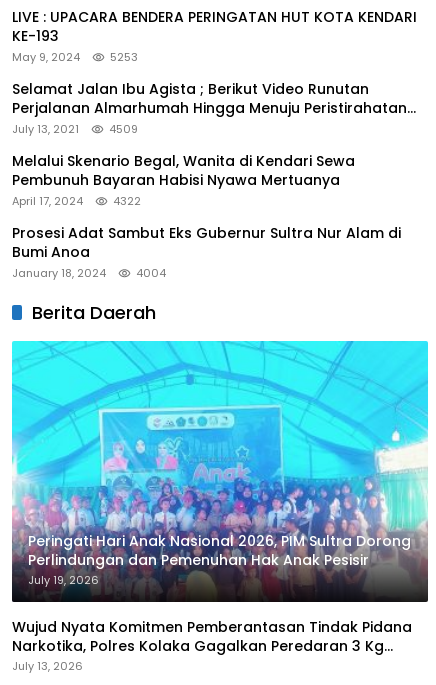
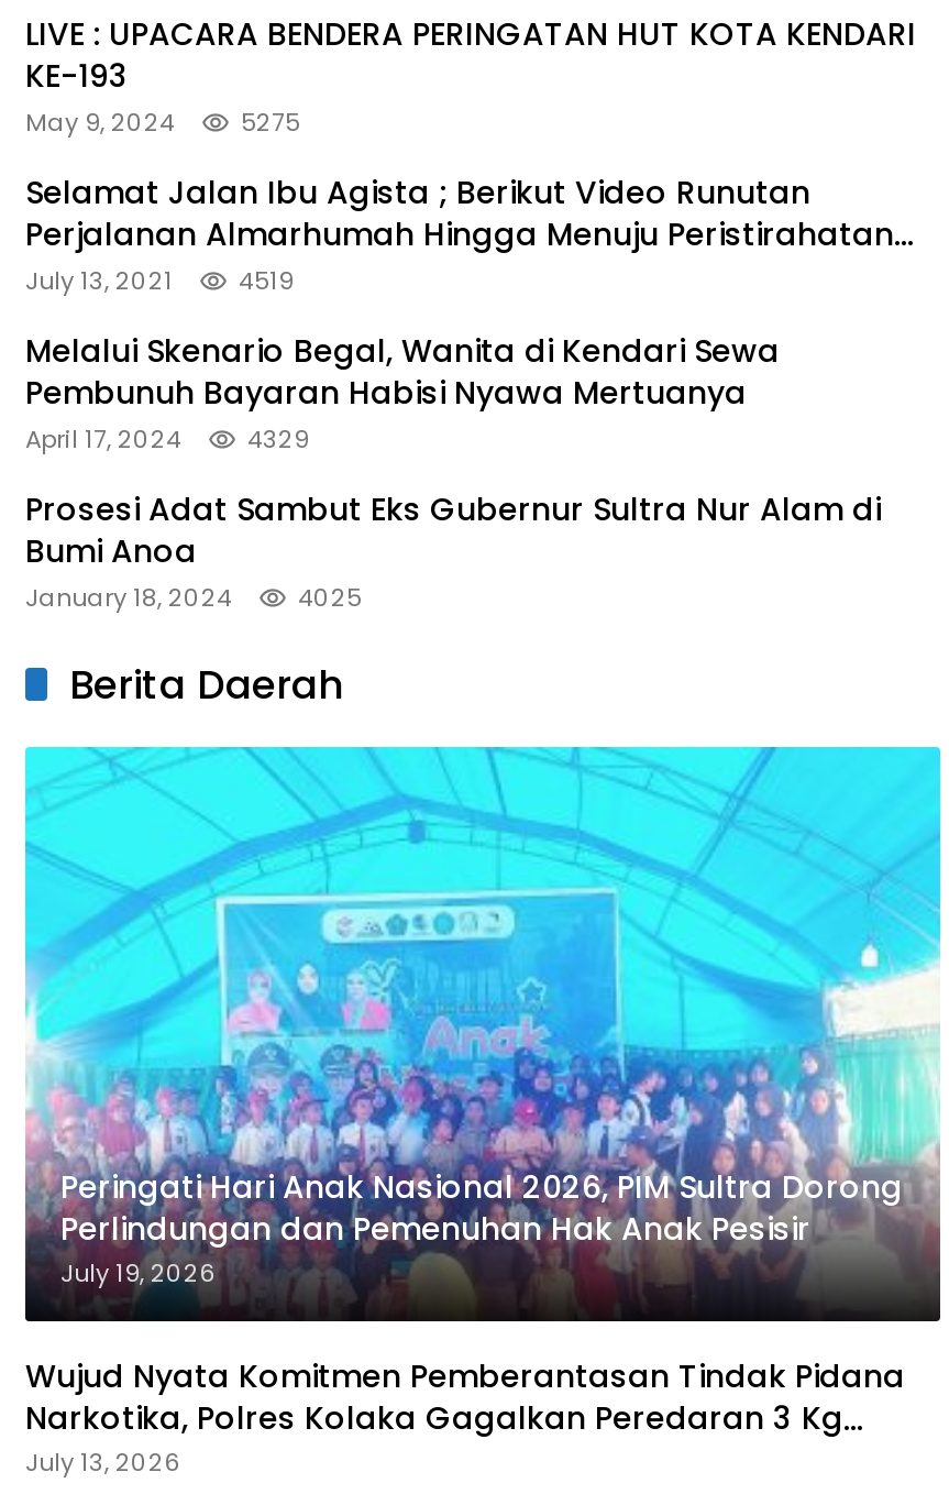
[12,49,138,65] May 9, 2024 5253 -> [25,104,300,139] May 9, 2024 5275
[109,121,138,137] 4509 -> [239,263,294,298] 4519
[12,193,141,209] April 17, 2024 4322 -> [25,421,309,456] April 17, 2024 4329
[12,265,166,281] January 18, 2024 4004 -> [25,580,362,615] January 18, 2024 4025

